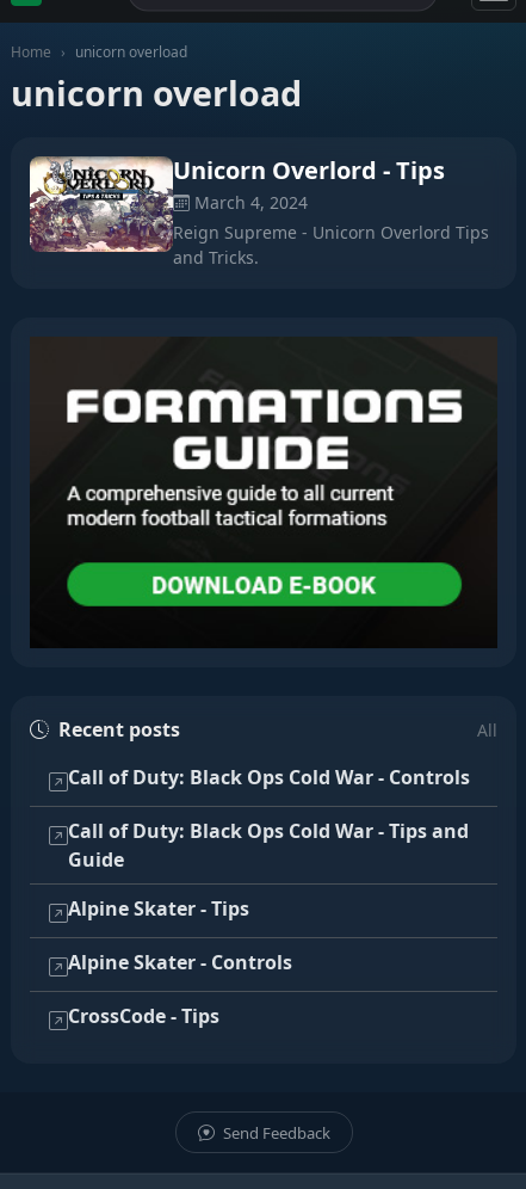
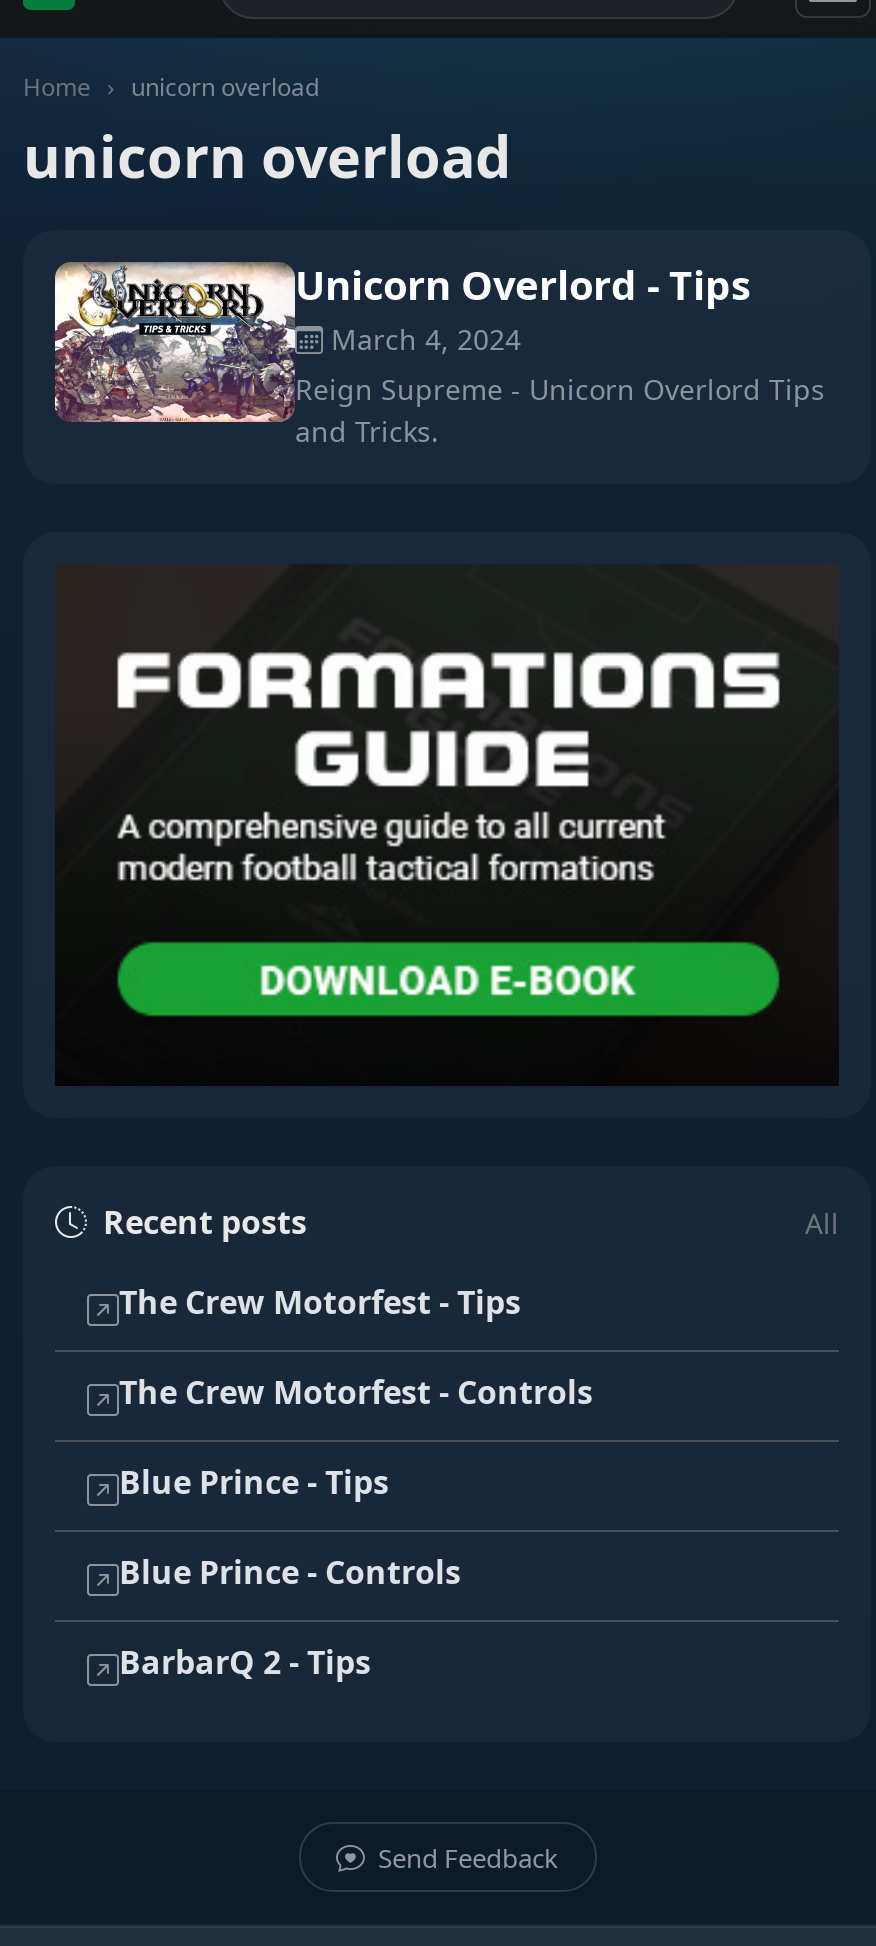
[68,764,470,791] Call of Duty: Black Ops Cold War - Controls -> [119,1281,521,1325] The Crew Motorfest - Tips
[68,818,469,873] Call of Duty: Black Ops Cold War - Tips and | Guide -> [119,1371,593,1415] The Crew Motorfest - Controls
[68,896,249,922] Alpine Skater - Tips -> [119,1461,389,1505] Blue Prince - Tips
[68,949,292,976] Alpine Skater - Controls -> [119,1551,461,1595] Blue Prince - Controls
[68,1003,219,1029] CrossCode - Tips -> [119,1641,371,1685] BarbarQ 2 - Tips

